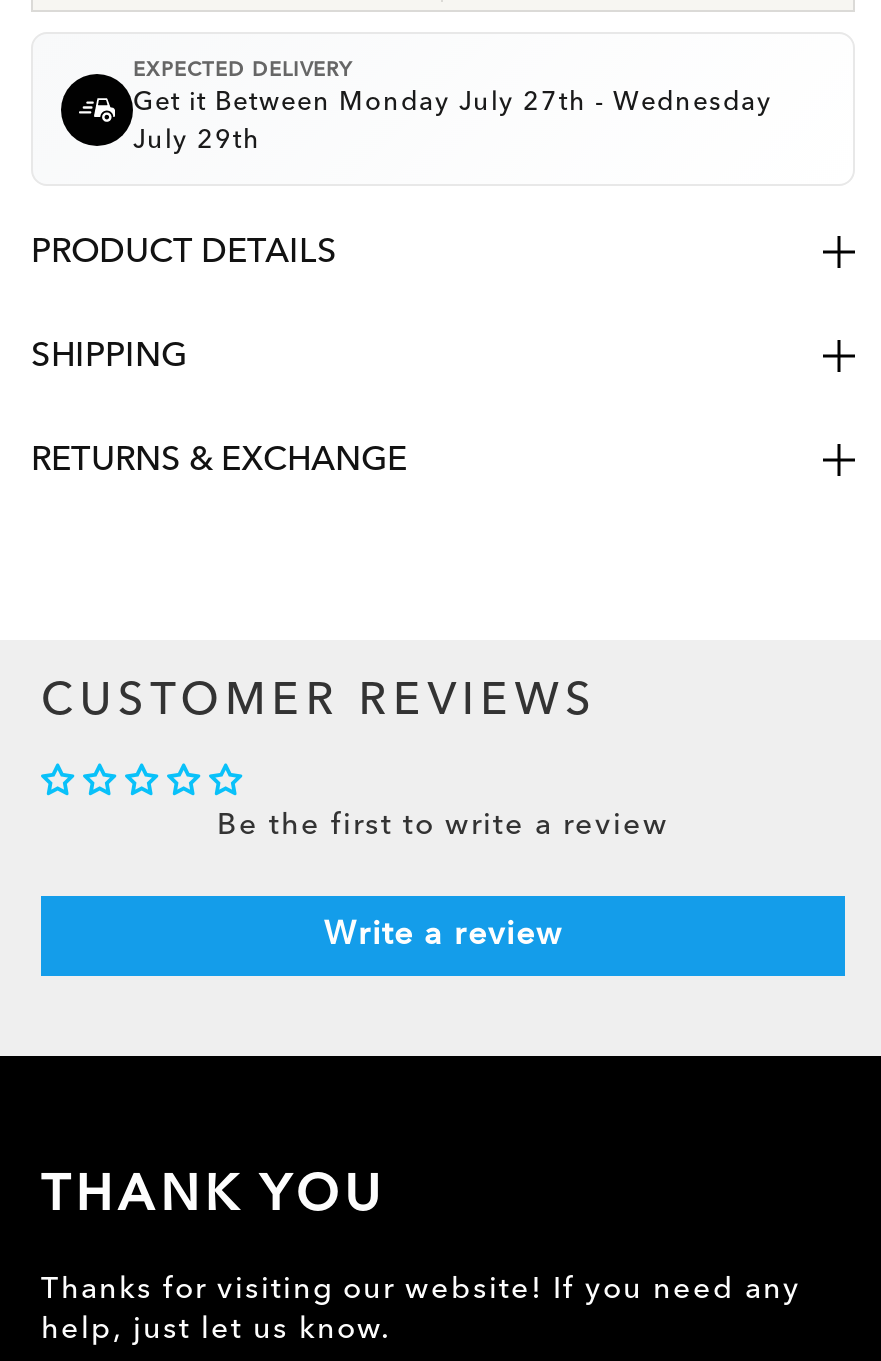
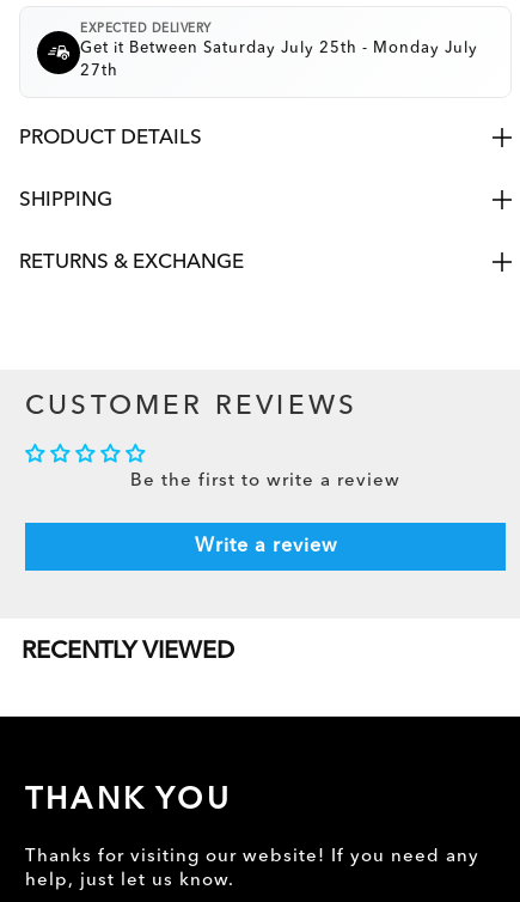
[133,90,773,116] Get it Between Monday July 27th - Wednesday -> [80,41,478,56] Get it Between Saturday July 25th - Monday July
[133,128,261,154] July 29th -> [80,63,118,79] 27th
none -> [22,640,234,664] RECENTLY VIEWED

